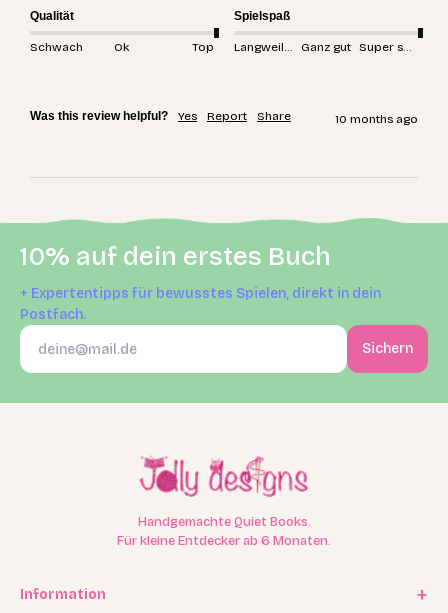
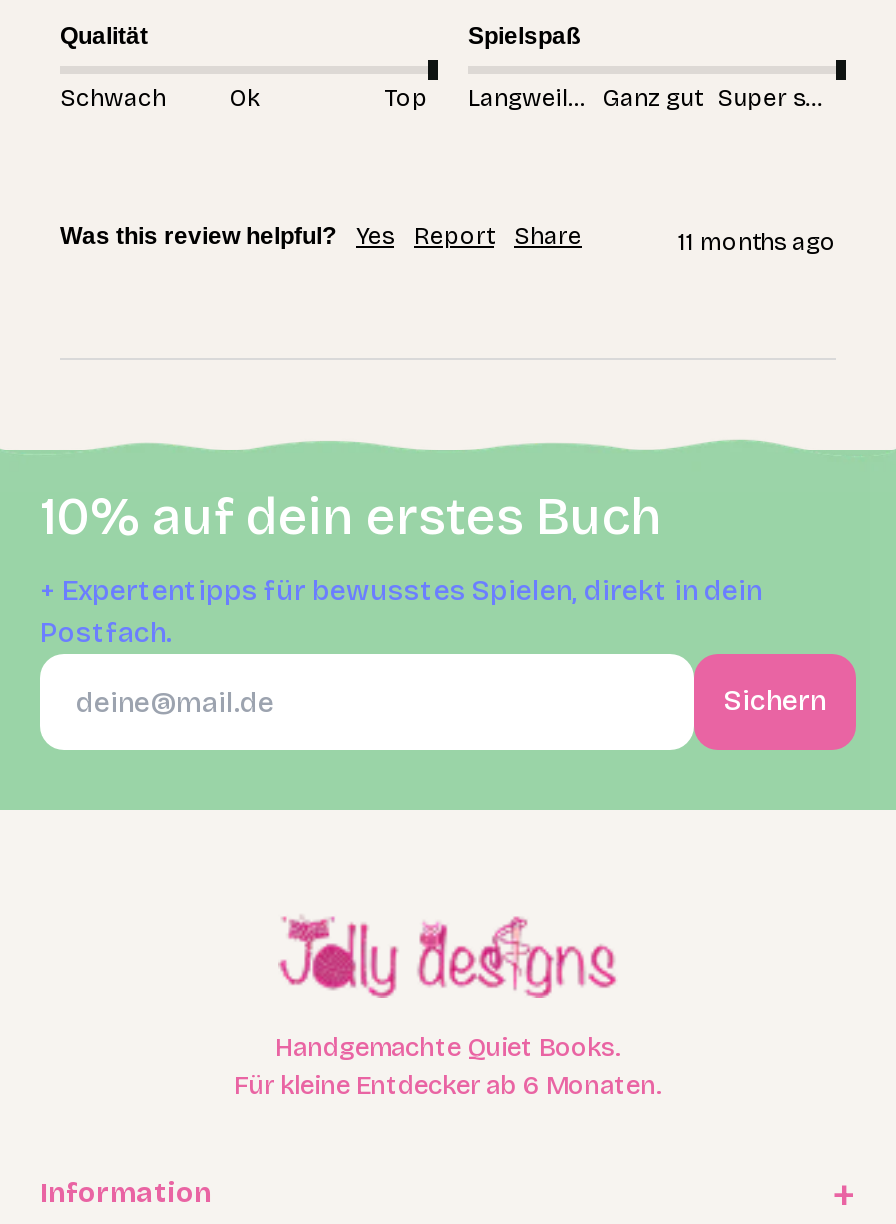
[335,112,418,126] 10 months ago -> [678,228,836,256] 11 months ago

